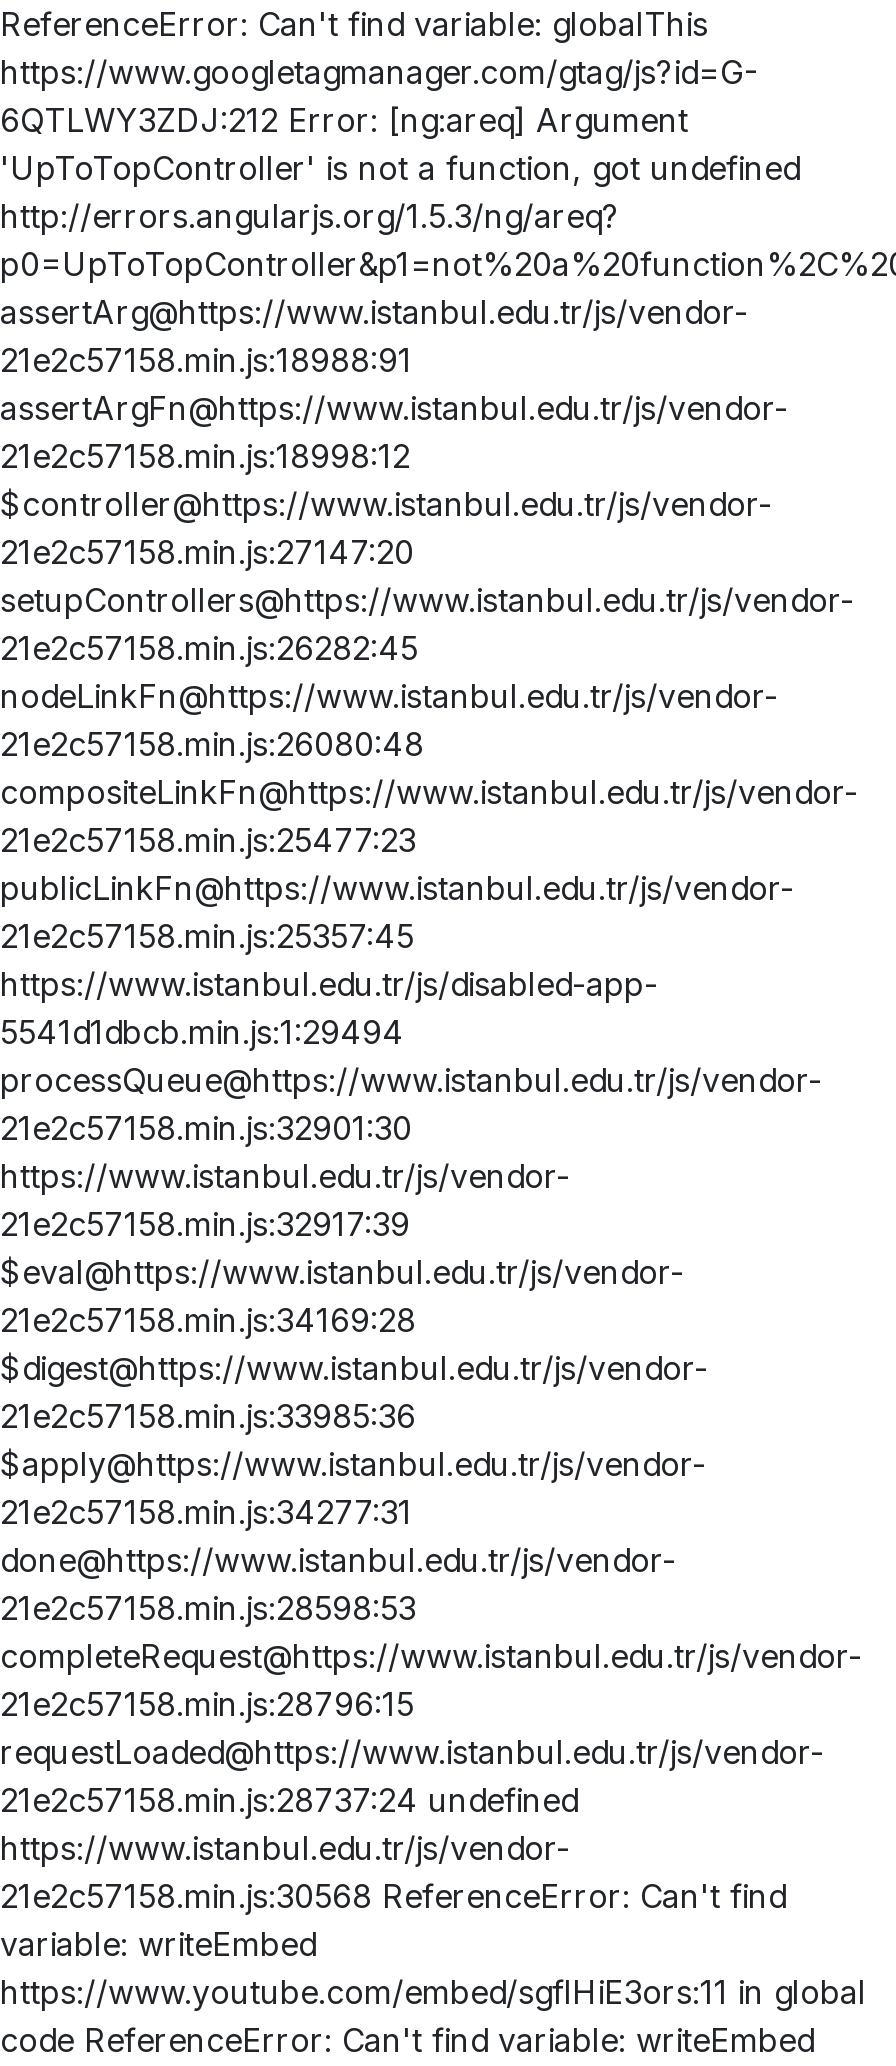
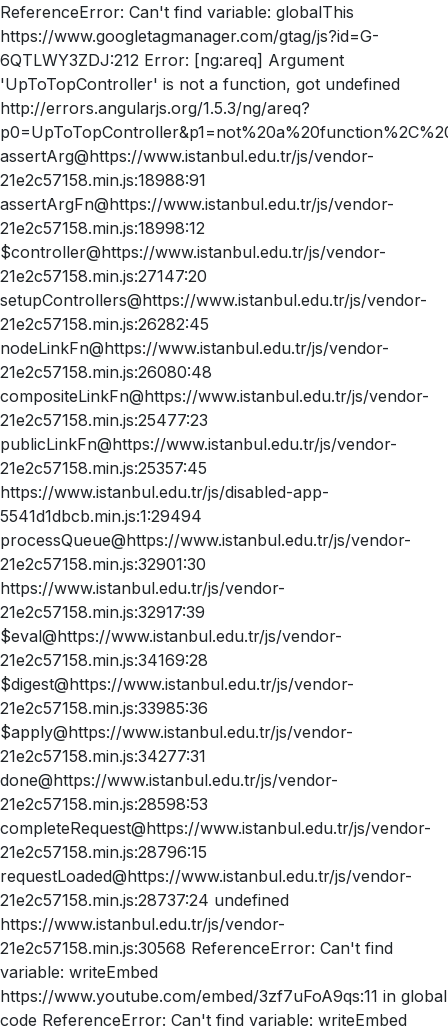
[0,1972,866,2012] https://www.youtube.com/embed/sgflHiE3ors:11 in global -> [0,986,447,1006] https://www.youtube.com/embed/3zf7uFoA9qs:11 in global

